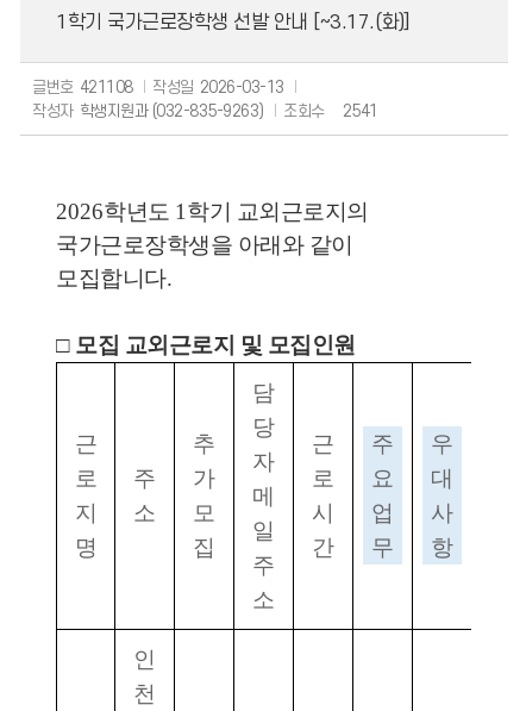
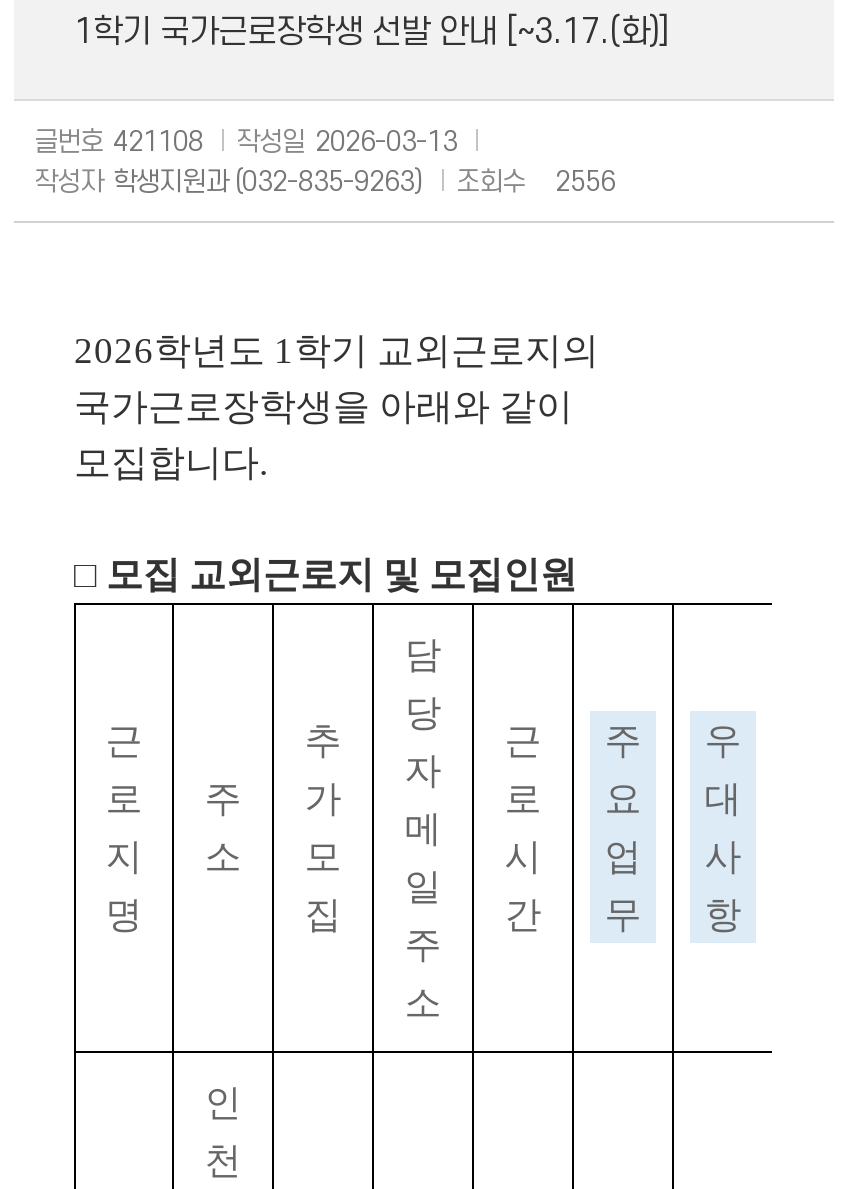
[32,102,378,120] 작성자 학생지원과 (032-835-9263) 조회수 2541 -> [34,167,615,197] 작성자 학생지원과 (032-835-9263) 조회수 2556

